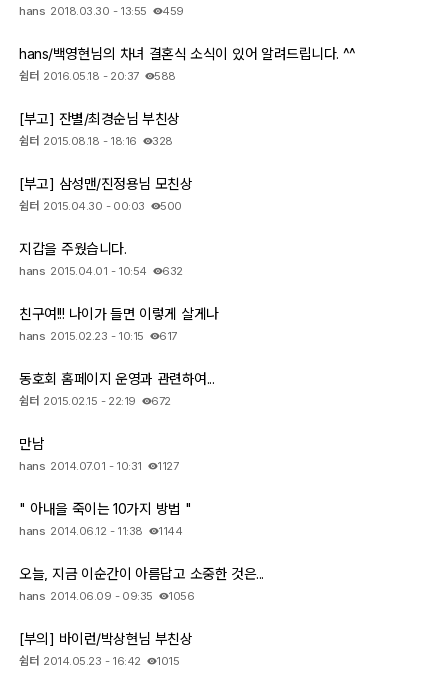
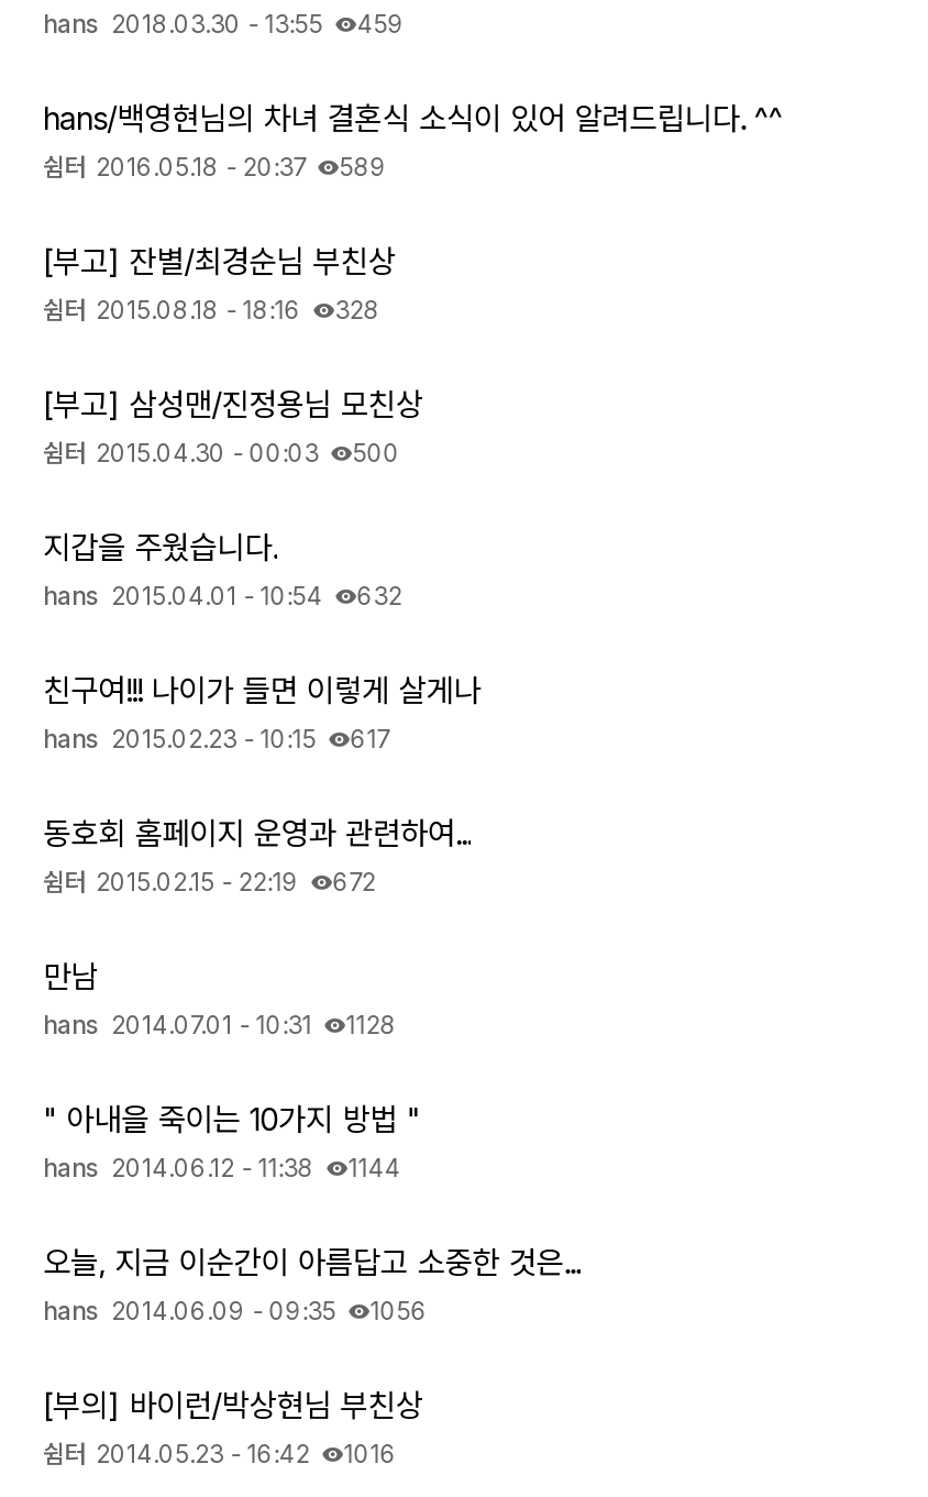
[154,69,176,83] 588 -> [339,152,387,183] 589
[19,459,178,473] hans 2014.07.01 - 10:31 1127 -> [43,1010,396,1041] hans 2014.07.01 - 10:31 1128
[156,654,179,668] 1015 -> [344,1439,396,1470] 1016

